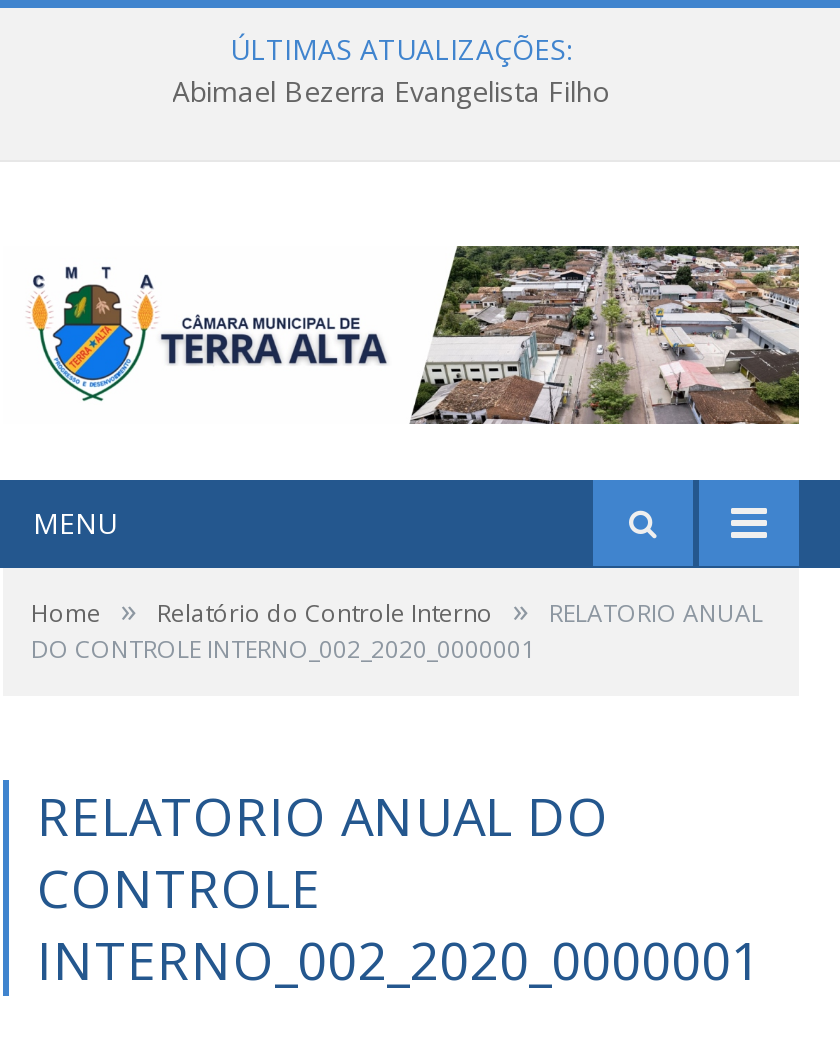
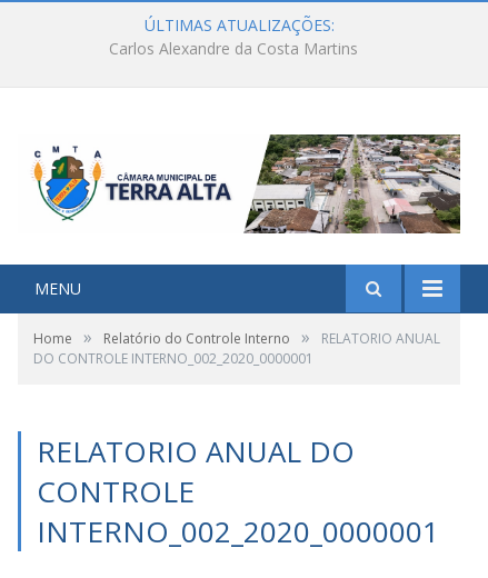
none -> [109,38,358,59] Carlos Alexandre da Costa Martins

